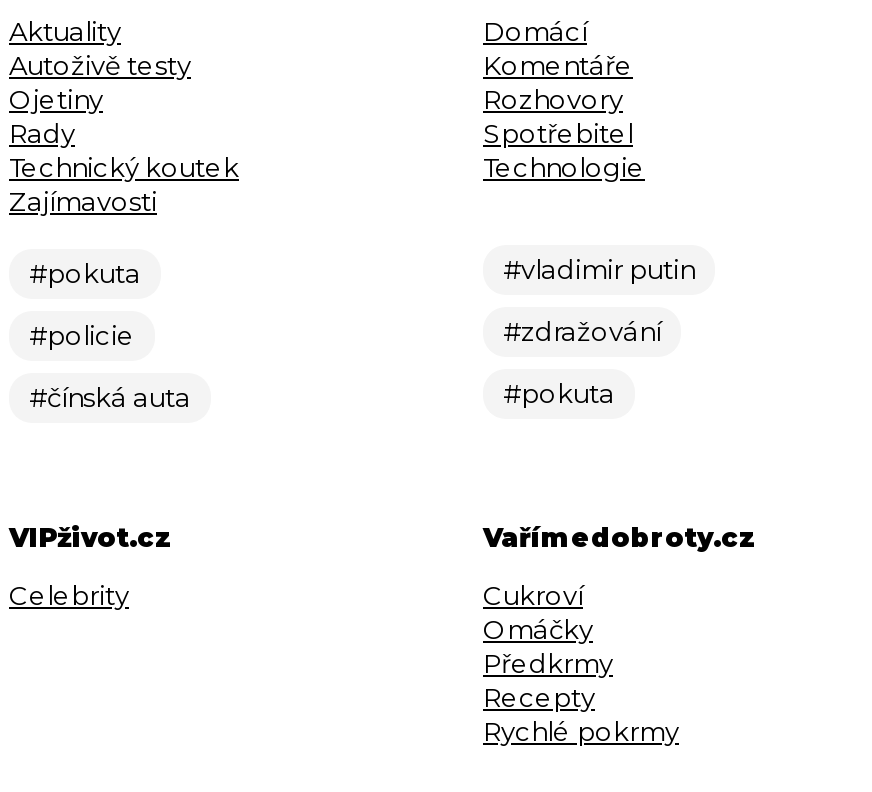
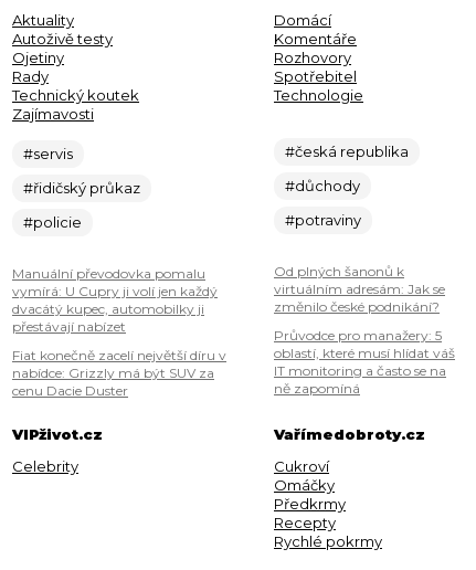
[29,257,141,289] #pokuta -> [23,145,140,197] #servis | #řidičský průkaz
[503,253,695,409] #vladimir putin | #zdražování | #pokuta -> [274,143,455,397] #česká republika | #důchody | #potraviny | Od plných šanonů k | virtuálním adresám: Jak se | změnilo české podnikání? | Průvodce pro manažery: 5 | oblastí, které musí hlídat váš | IT monitoring a často se na | ně zapomíná
[29,381,191,413] #čínská auta -> [12,265,226,399] Manuální převodovka pomalu | vymírá: U Cupry ji volí jen každý | dvacátý kupec, automobilky ji | přestávají nabízet | Fiat konečně zacelí největší díru v | nabídce: Grizzly má být SUV za | cenu Dacie Duster

